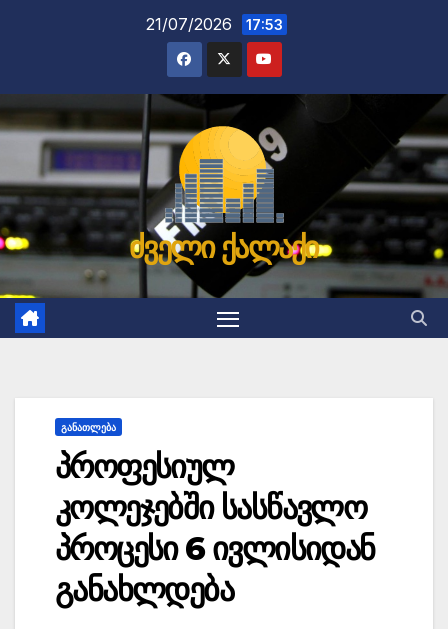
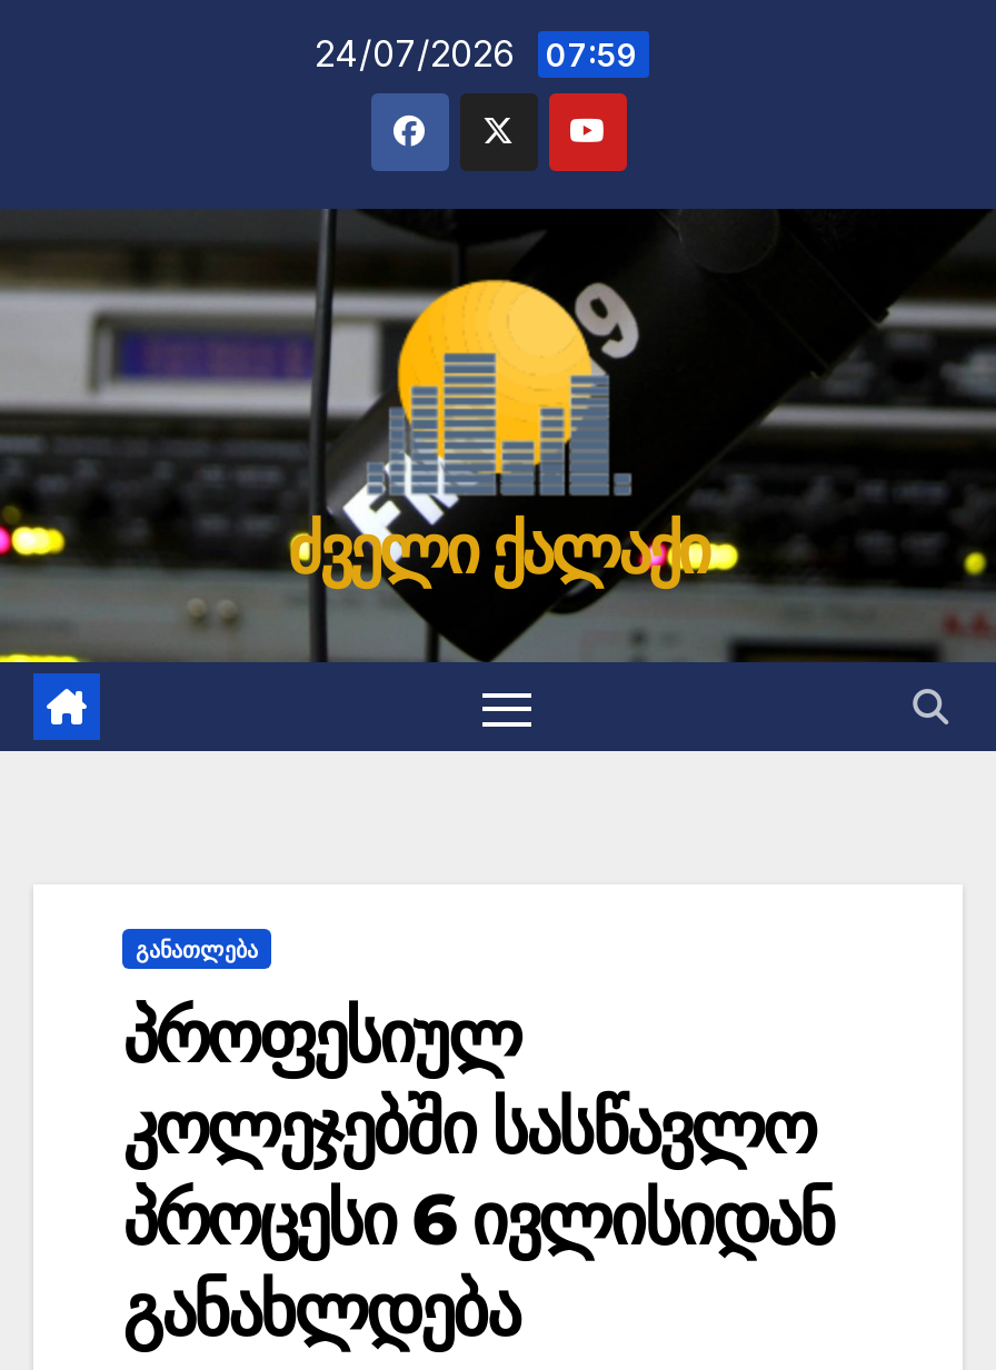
[146,14,283,34] 21/07/2026 17:53 -> [315,31,639,76] 24/07/2026 07:59

